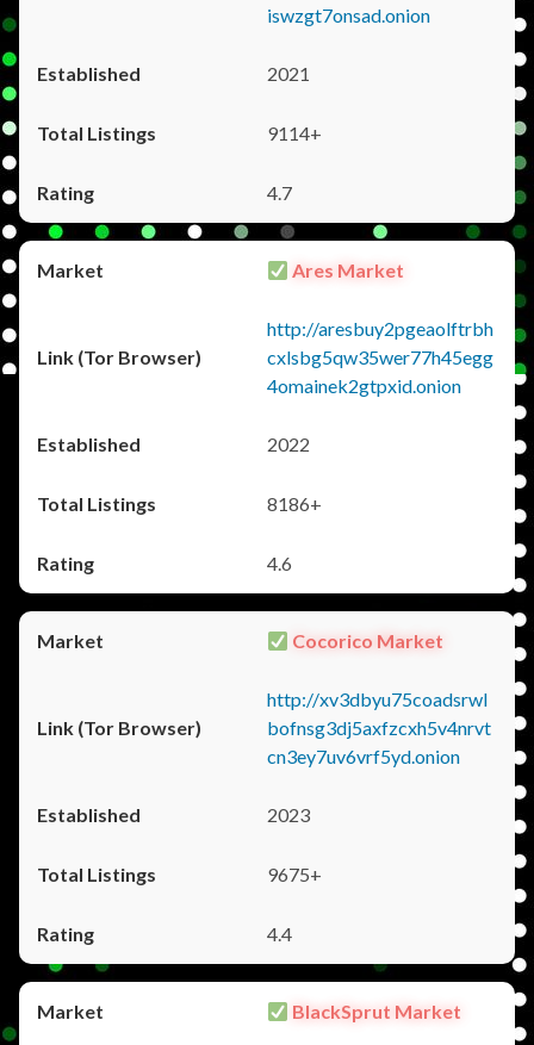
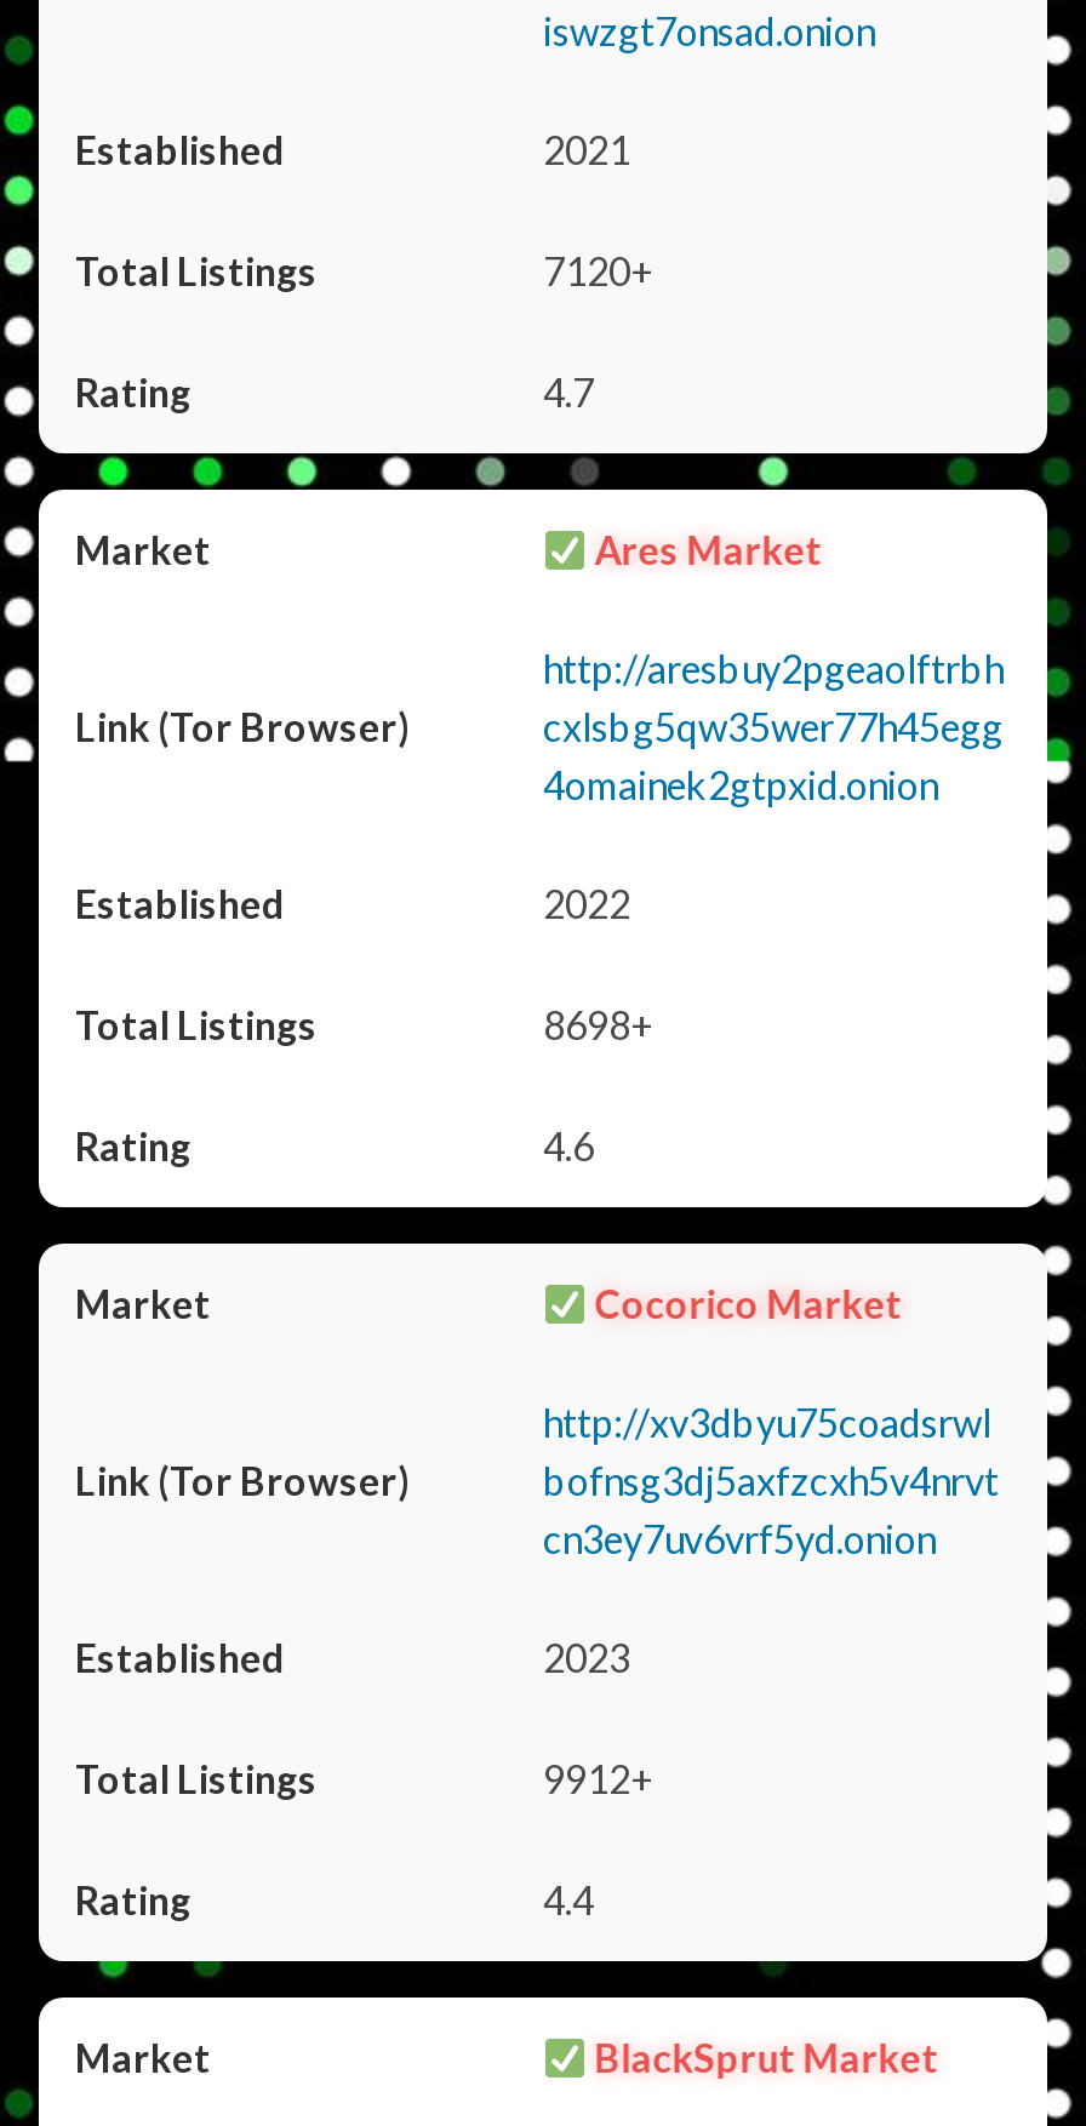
[267,122,322,144] 9114+ -> [543,247,655,293] 7120+
[267,492,322,515] 8186+ -> [543,1001,655,1047] 8698+
[267,863,322,885] 9675+ -> [543,1755,655,1801] 9912+

